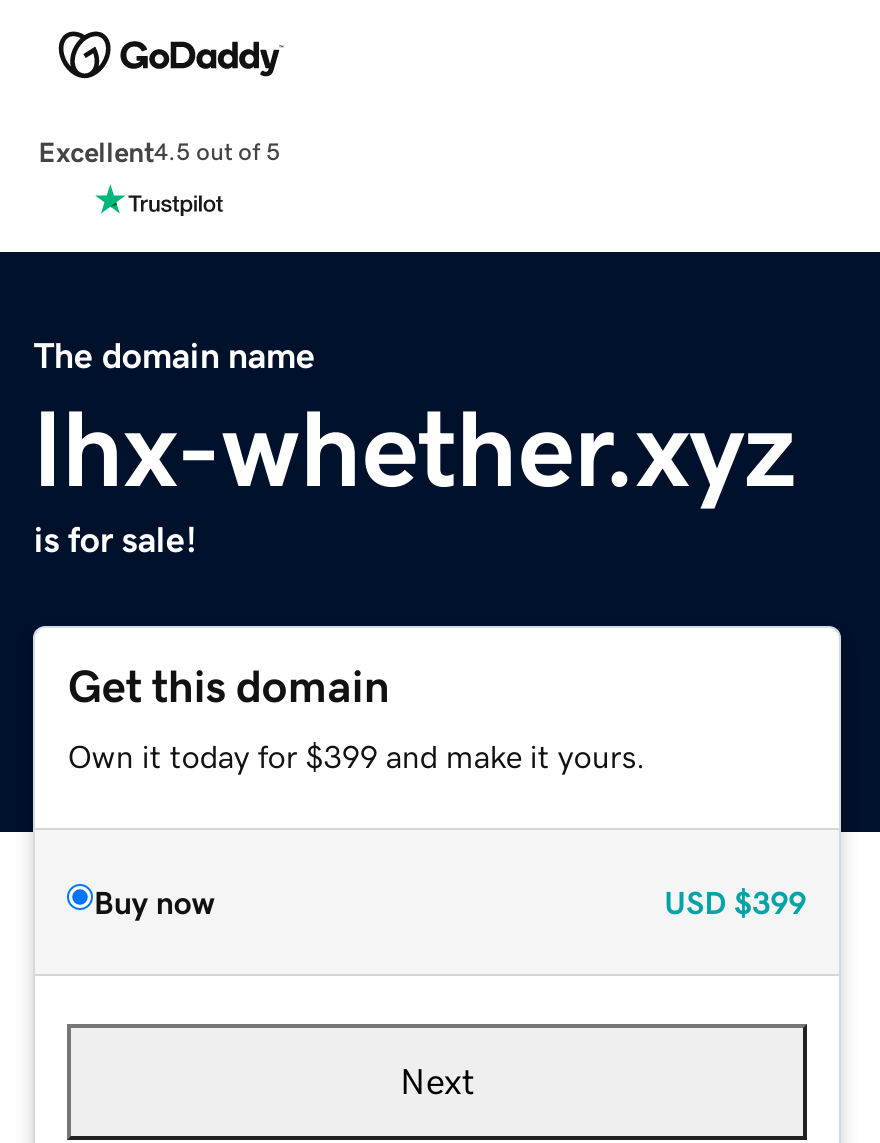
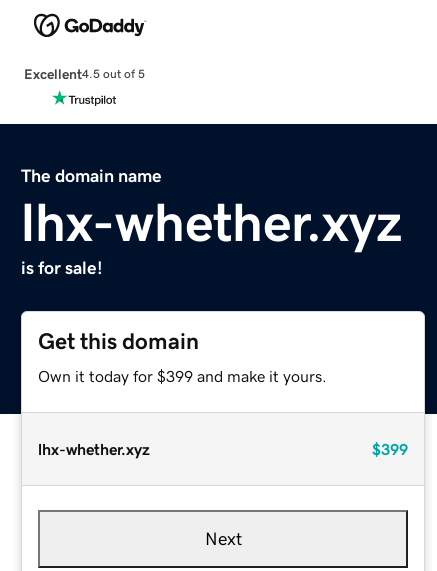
[94,885,806,917] Buy now | USD $399 -> [38,441,408,457] lhx-whether.xyz | $399

